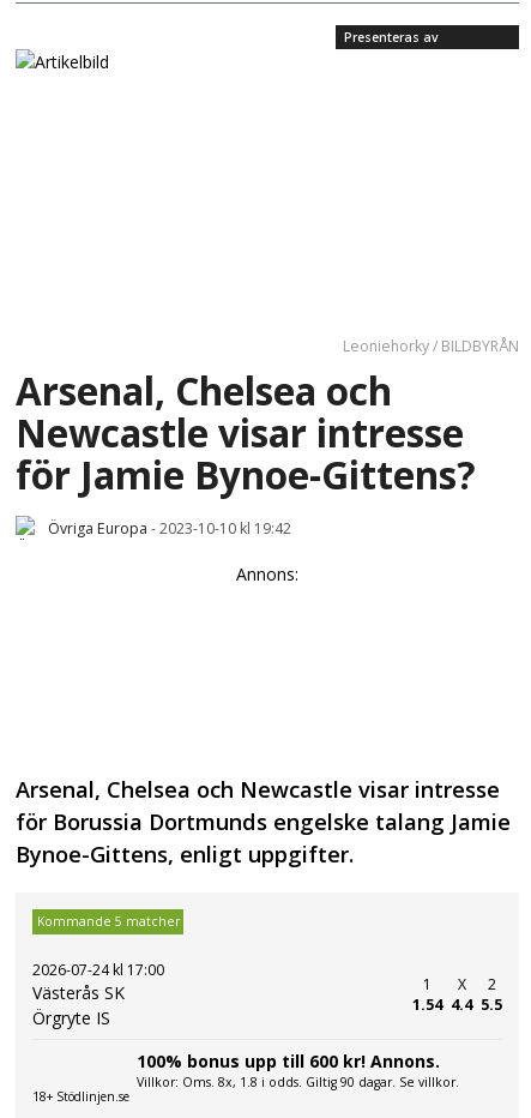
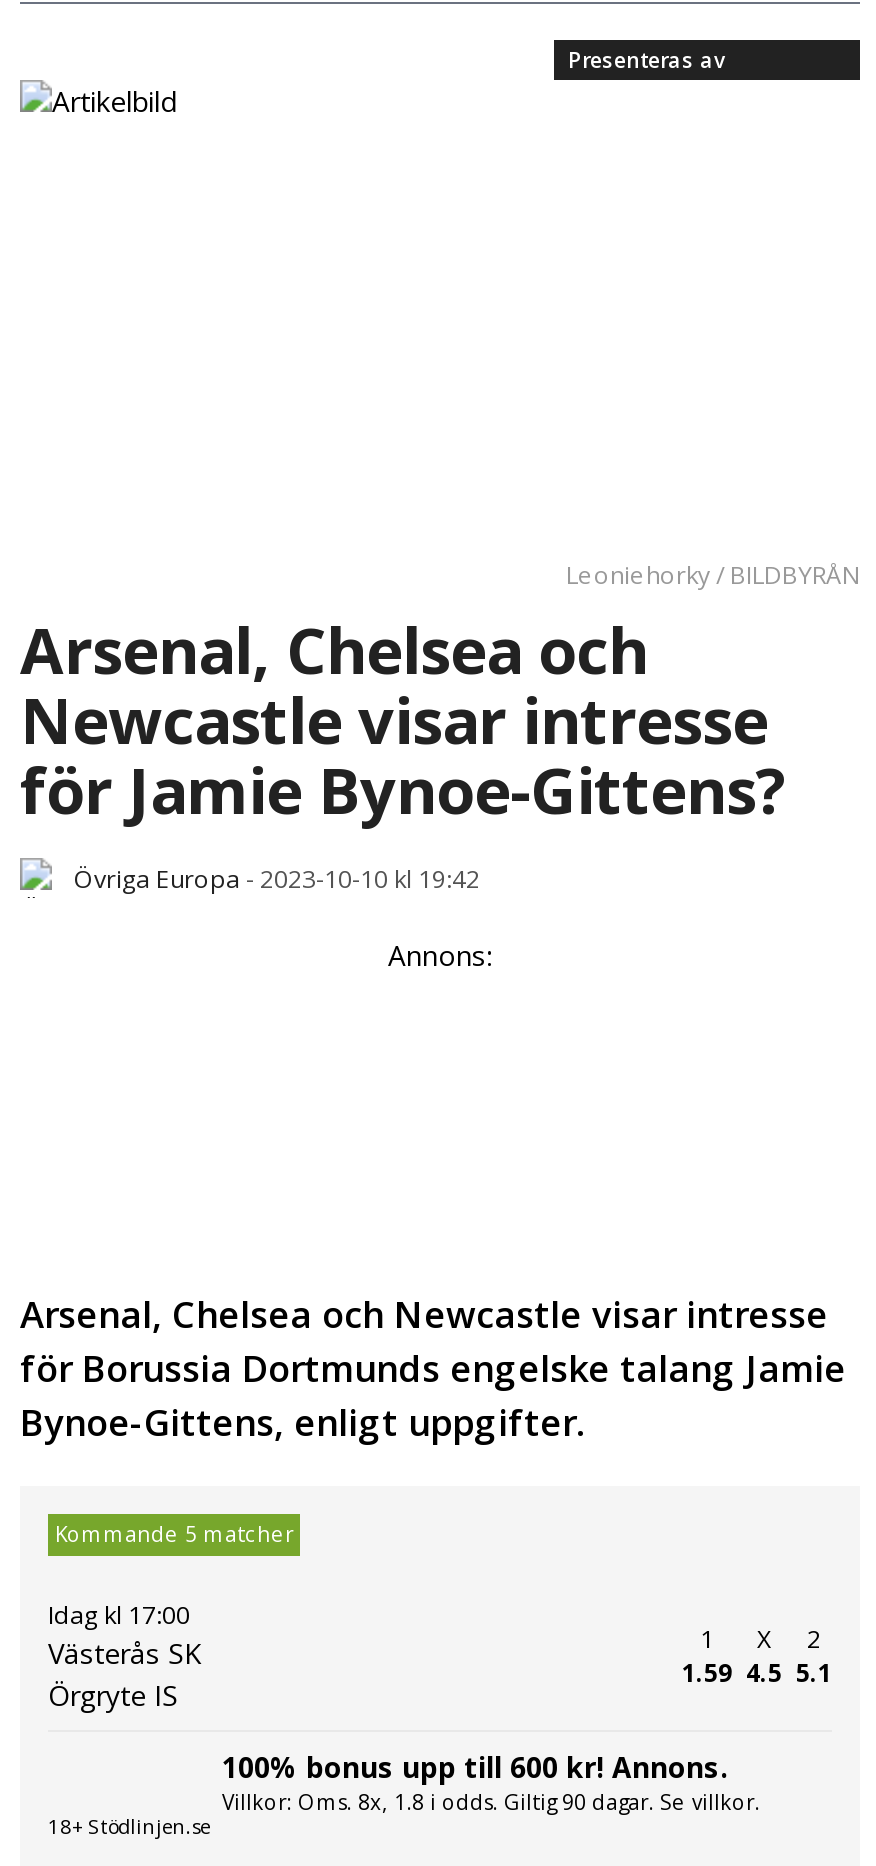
[32,959,164,980] 2026-07-24 kl 17:00 -> [48,1598,190,1632] Idag kl 17:00
[412,995,442,1015] 1.54 -> [682,1656,732,1690] 1.59
[451,995,472,1015] 4.4 -> [746,1656,782,1690] 4.5
[481,995,502,1015] 5.5 -> [796,1656,832,1690] 5.1

